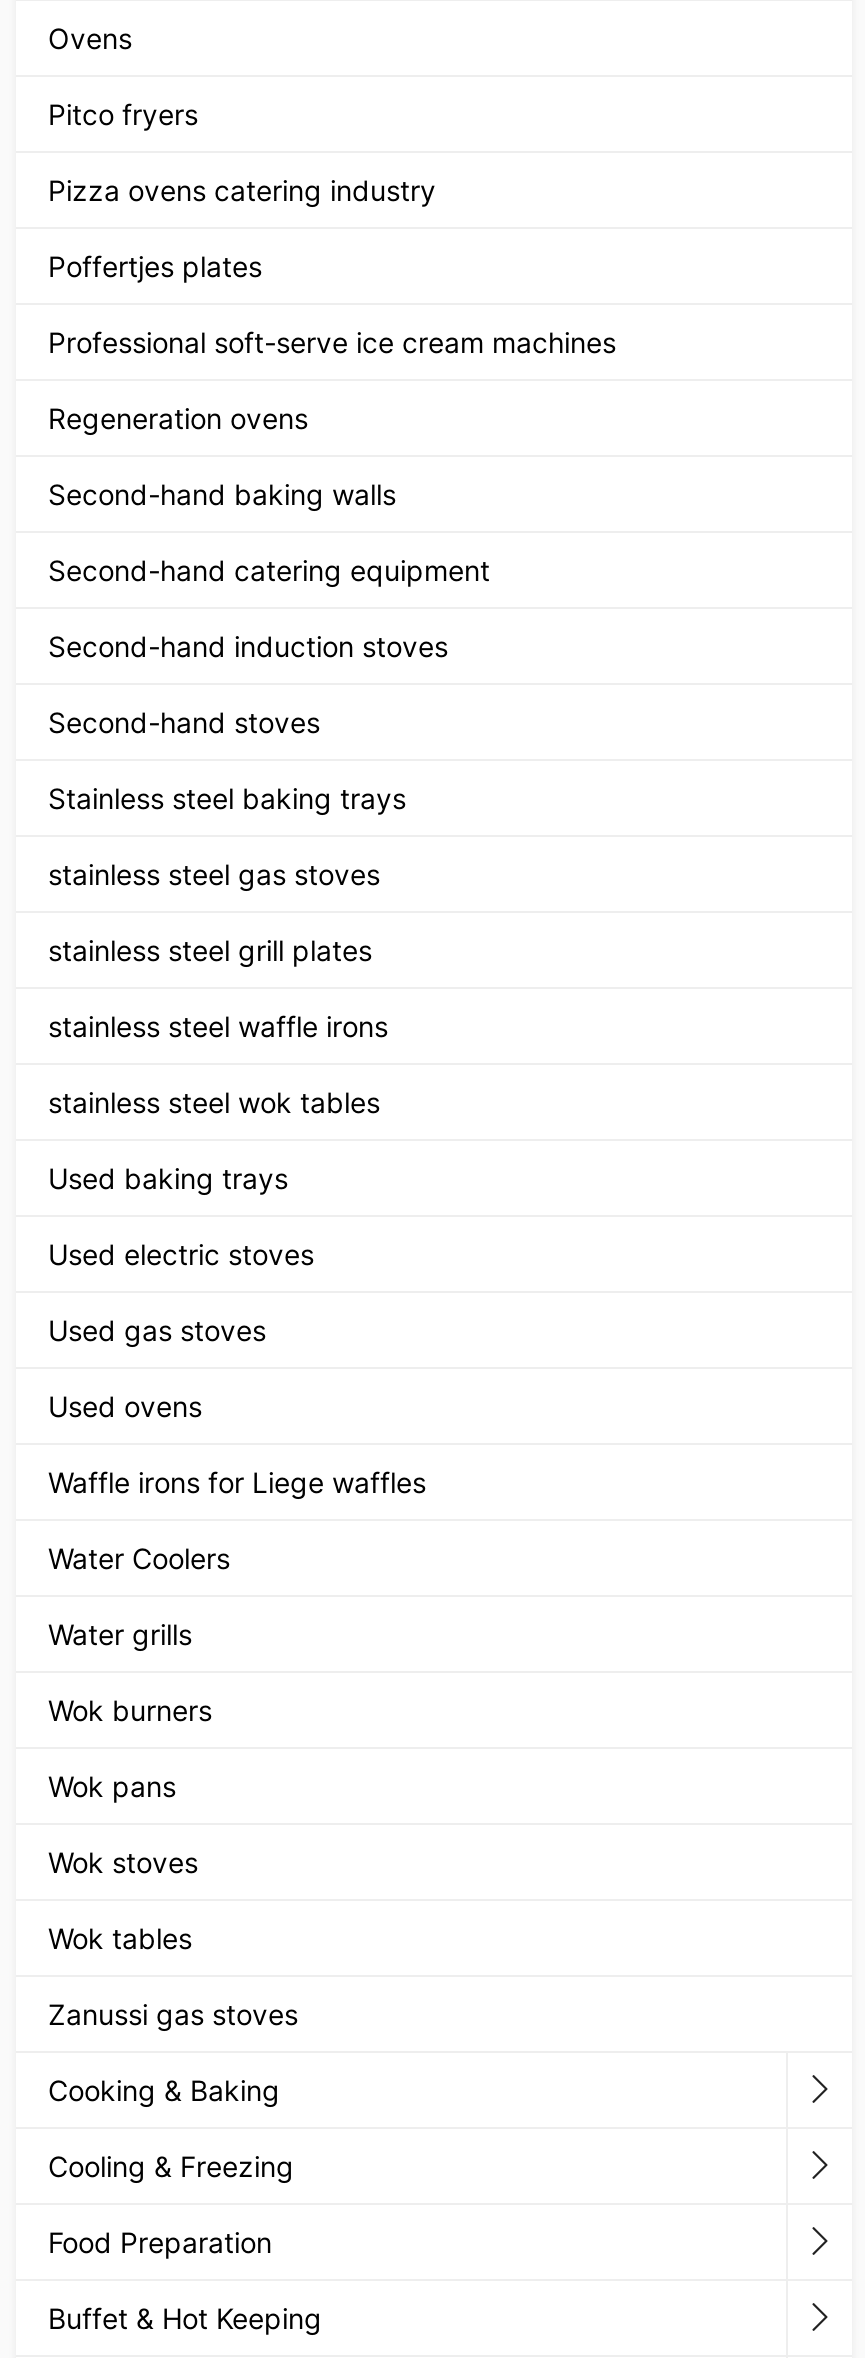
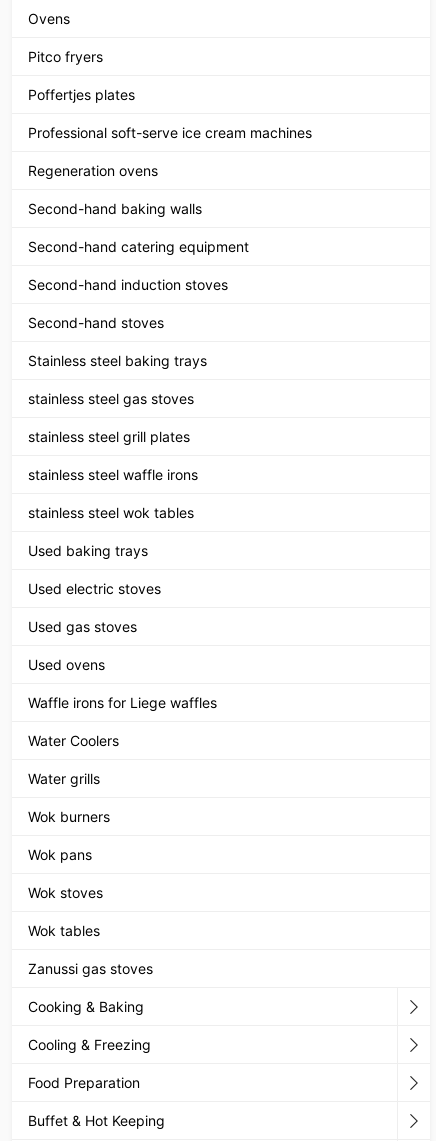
[48,173,436,207] Pizza ovens catering industry -> none

